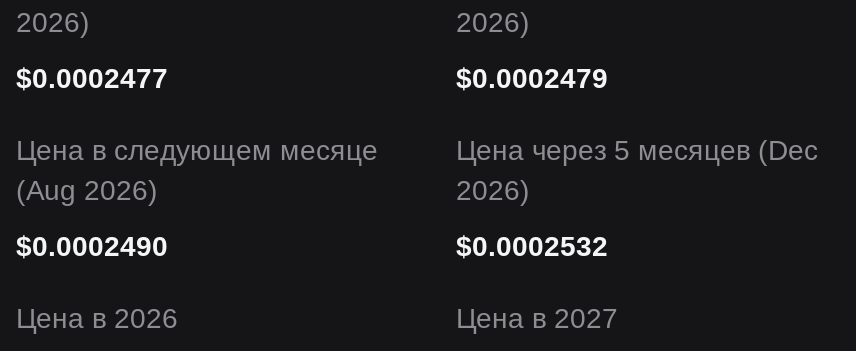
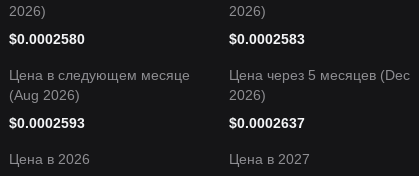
[16,62,168,94] $0.0002477 -> [9,31,85,47] $0.0002580
[456,62,608,94] $0.0002479 -> [229,31,305,47] $0.0002583
[16,230,168,262] $0.0002490 -> [9,115,85,131] $0.0002593
[456,230,608,262] $0.0002532 -> [229,115,305,131] $0.0002637

